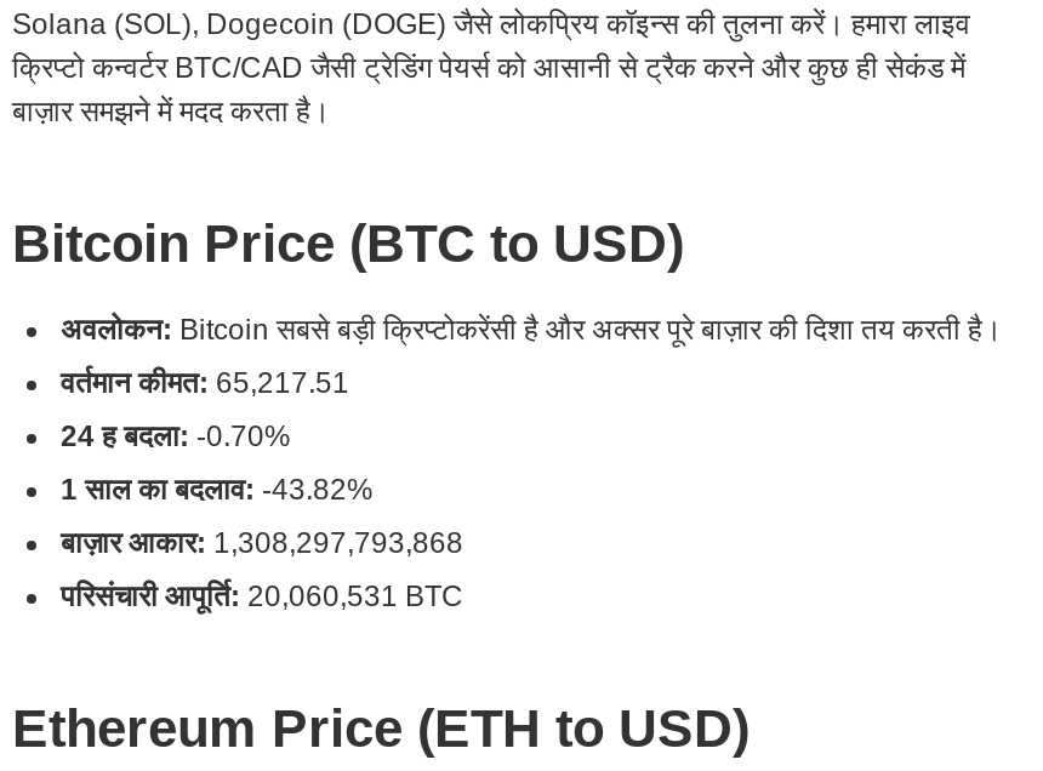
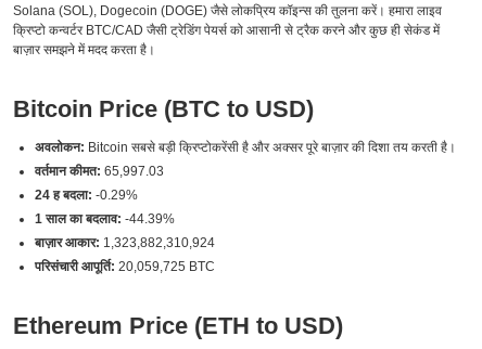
[61,366,349,400] वर्तमान कीमत: 65,217.51 -> [35,164,164,179] वर्तमान कीमत: 65,997.03
[61,419,291,453] 24 ह बदला: -0.70% -> [35,188,138,203] 24 ह बदला: -0.29%
[61,473,374,507] 1 साल का बदलाव: -43.82% -> [35,211,175,227] 1 साल का बदलाव: -44.39%
[61,526,463,560] बाज़ार आकार: 1,308,297,793,868 -> [35,235,215,250] बाज़ार आकार: 1,323,882,310,924
[61,579,463,613] परिसंचारी आपूर्ति: 20,060,531 BTC -> [35,259,215,274] परिसंचारी आपूर्ति: 20,059,725 BTC

